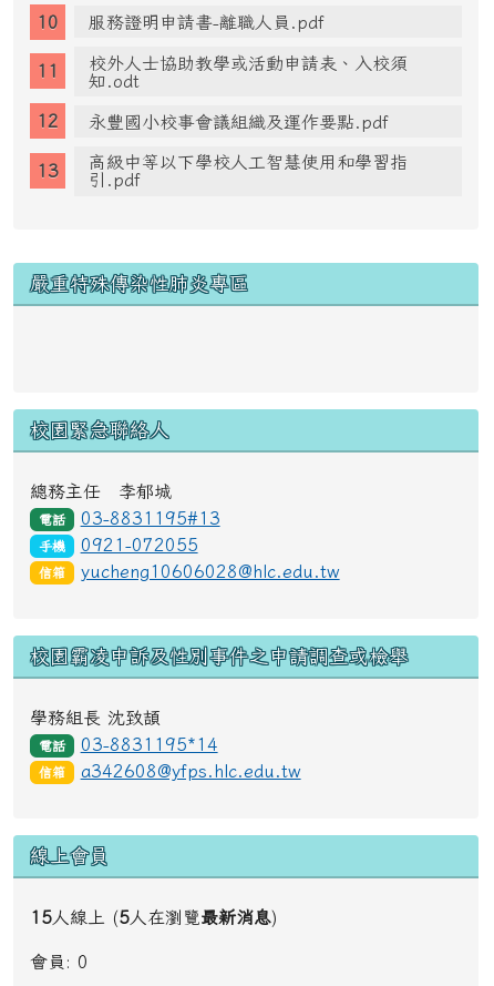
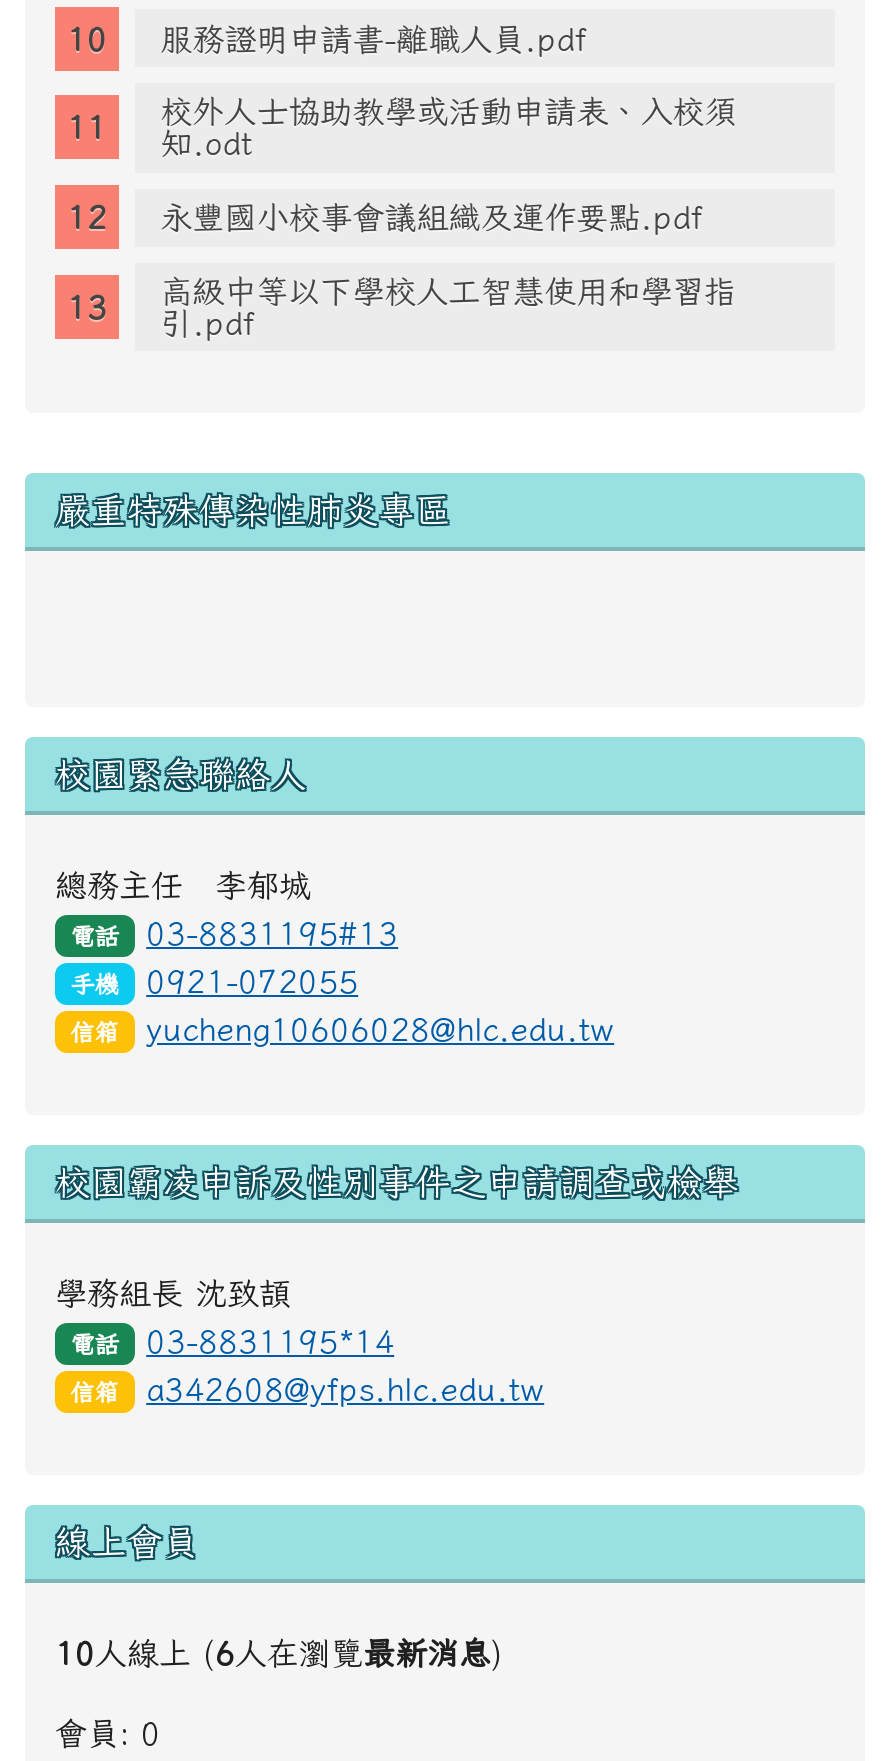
[30,909,278,927] 15人線上 (5人在瀏覽最新消息) -> [55,1638,503,1670] 10人線上 (6人在瀏覽最新消息)

